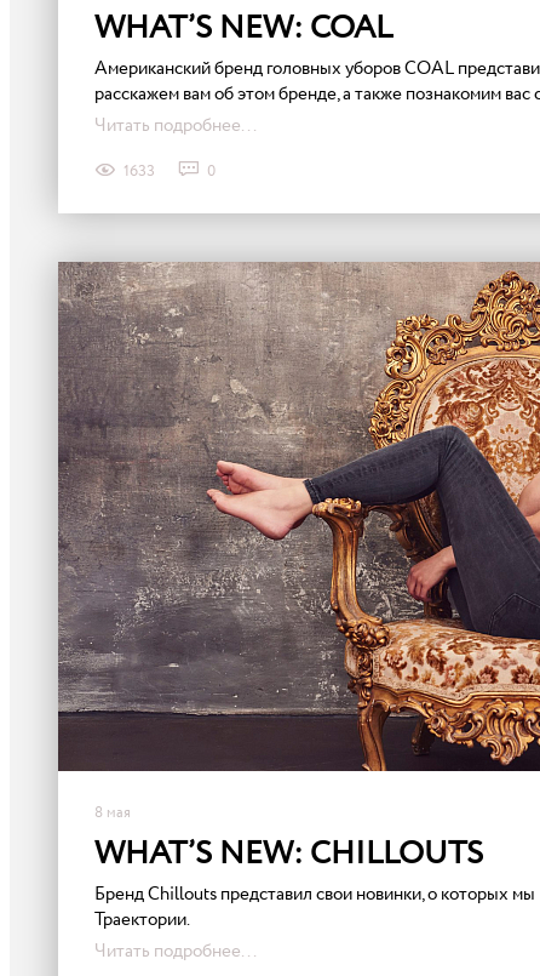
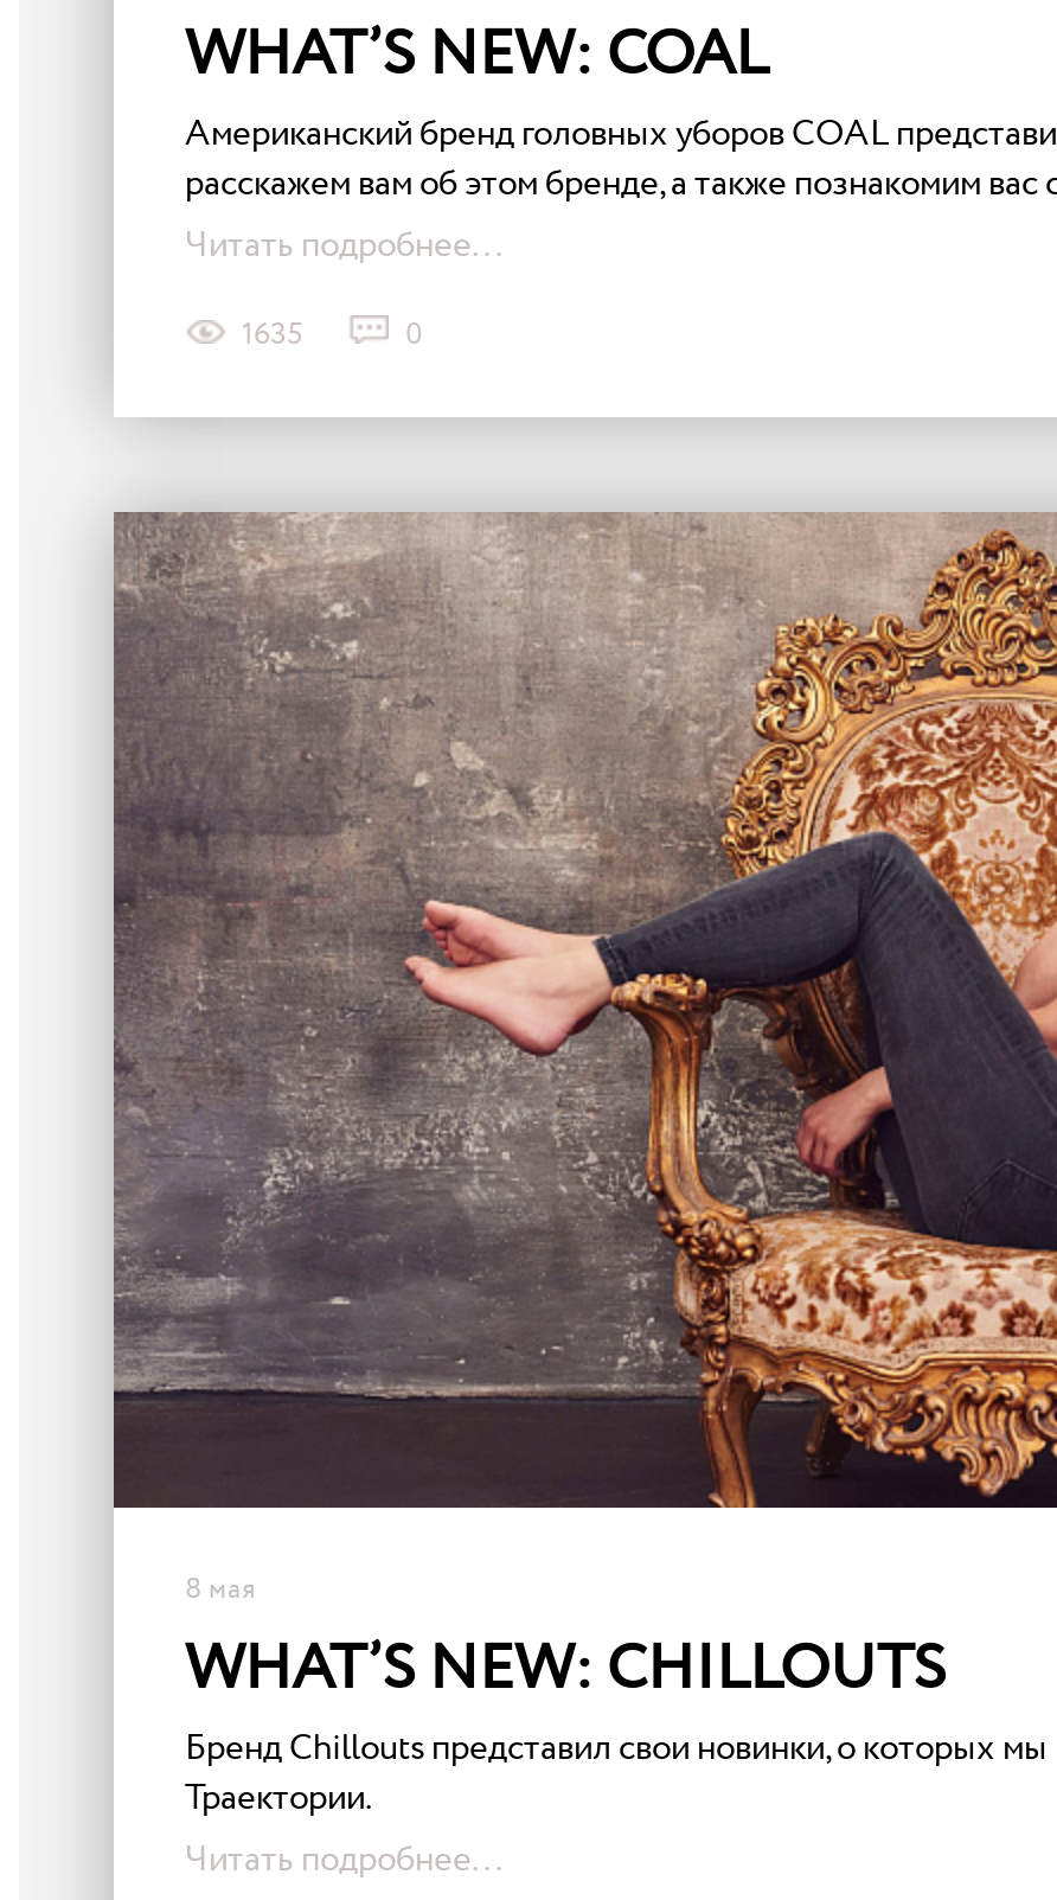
[123,160,155,183] 1633 -> [242,313,303,358] 1635

